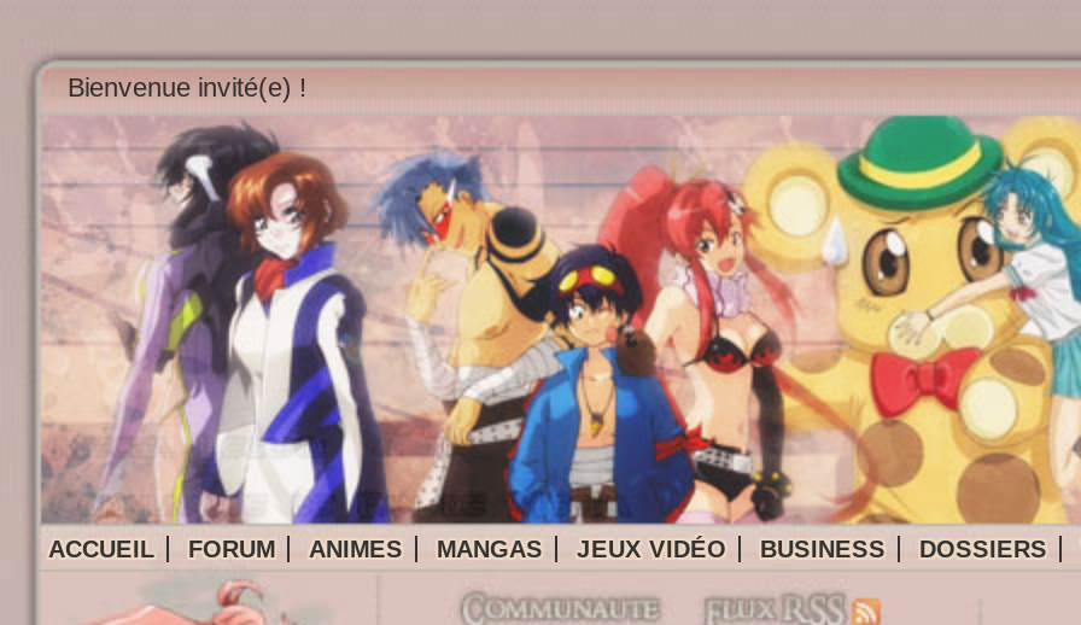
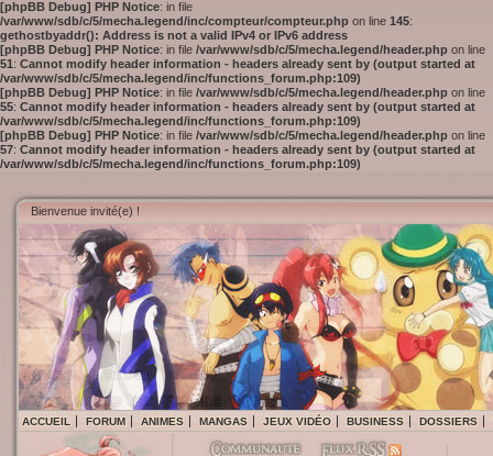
none -> [0,0,485,170] [phpBB Debug] PHP Notice: in file | /var/www/sdb/c/5/mecha.legend/inc/compteur/compteur.php on line 145: | gethostbyaddr(): Address is not a valid IPv4 or IPv6 address | [phpBB Debug] PHP Notice: in file /var/www/sdb/c/5/mecha.legend/header.php on line | 51: Cannot modify header information - headers already sent by (output started at | /var/www/sdb/c/5/mecha.legend/inc/functions_forum.php:109) | [phpBB Debug] PHP Notice: in file /var/www/sdb/c/5/mecha.legend/header.php on line | 55: Cannot modify header information - headers already sent by (output started at | /var/www/sdb/c/5/mecha.legend/inc/functions_forum.php:109) | [phpBB Debug] PHP Notice: in file /var/www/sdb/c/5/mecha.legend/header.php on line | 57: Cannot modify header information - headers already sent by (output started at | /var/www/sdb/c/5/mecha.legend/inc/functions_forum.php:109)

